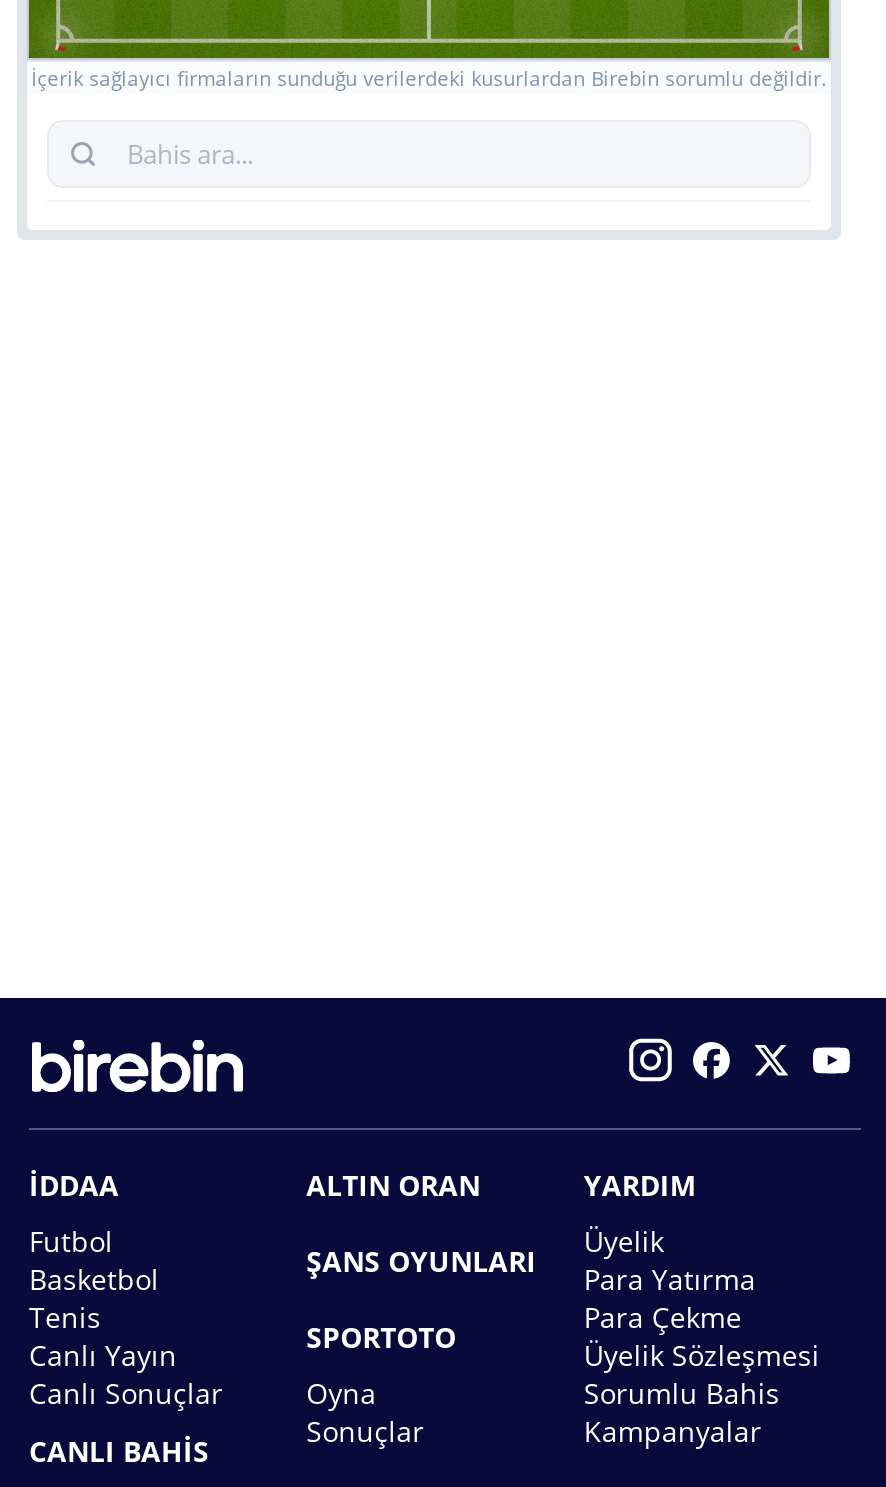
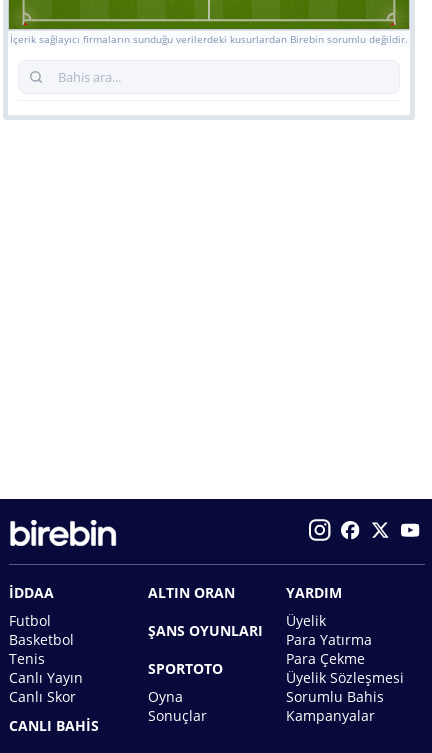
[29,1374,223,1412] Canlı Sonuçlar -> [9,687,76,706] Canlı Skor

